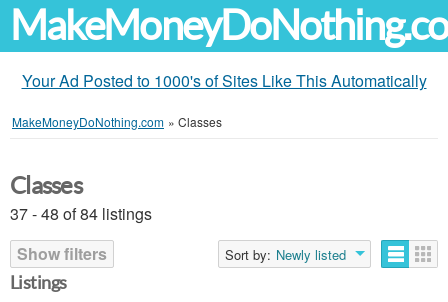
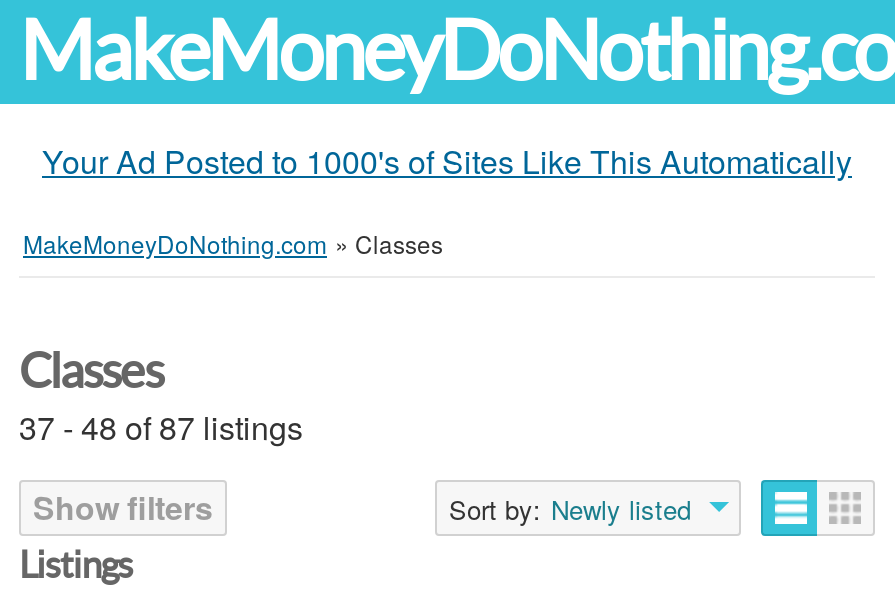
[10,202,152,225] 37 - 48 of 84 listings -> [19,404,303,450] 37 - 48 of 87 listings

